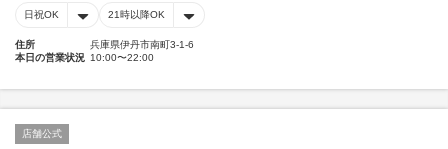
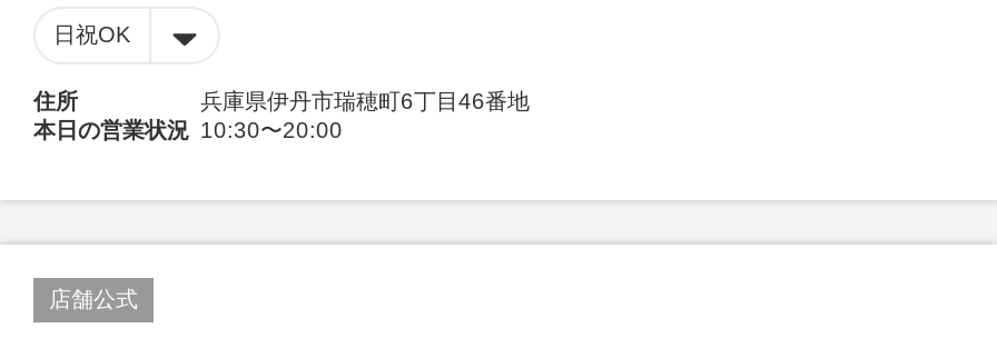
[108,9,165,20] 21時以降OK -> none
[15,39,194,63] 兵庫県伊丹市南町3-1-6 | 本日の営業状況 10:00〜22:00 -> [33,89,530,142] 兵庫県伊丹市瑞穂町6丁目46番地 | 本日の営業状況 10:30〜20:00

